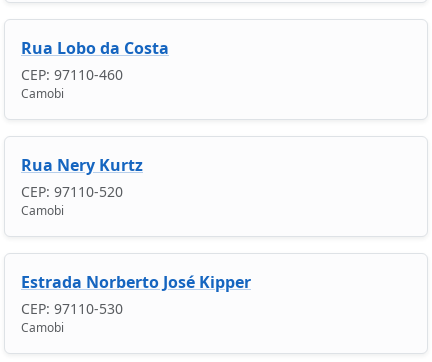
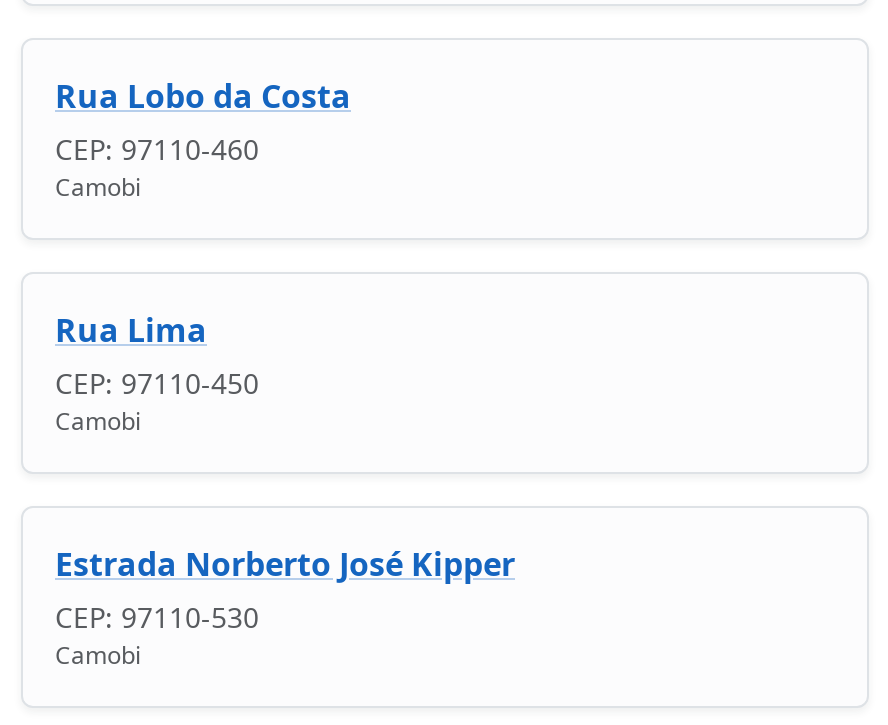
[21,154,143,201] Rua Nery Kurtz | CEP: 97110-520 -> [55,307,259,401] Rua Lima | CEP: 97110-450

